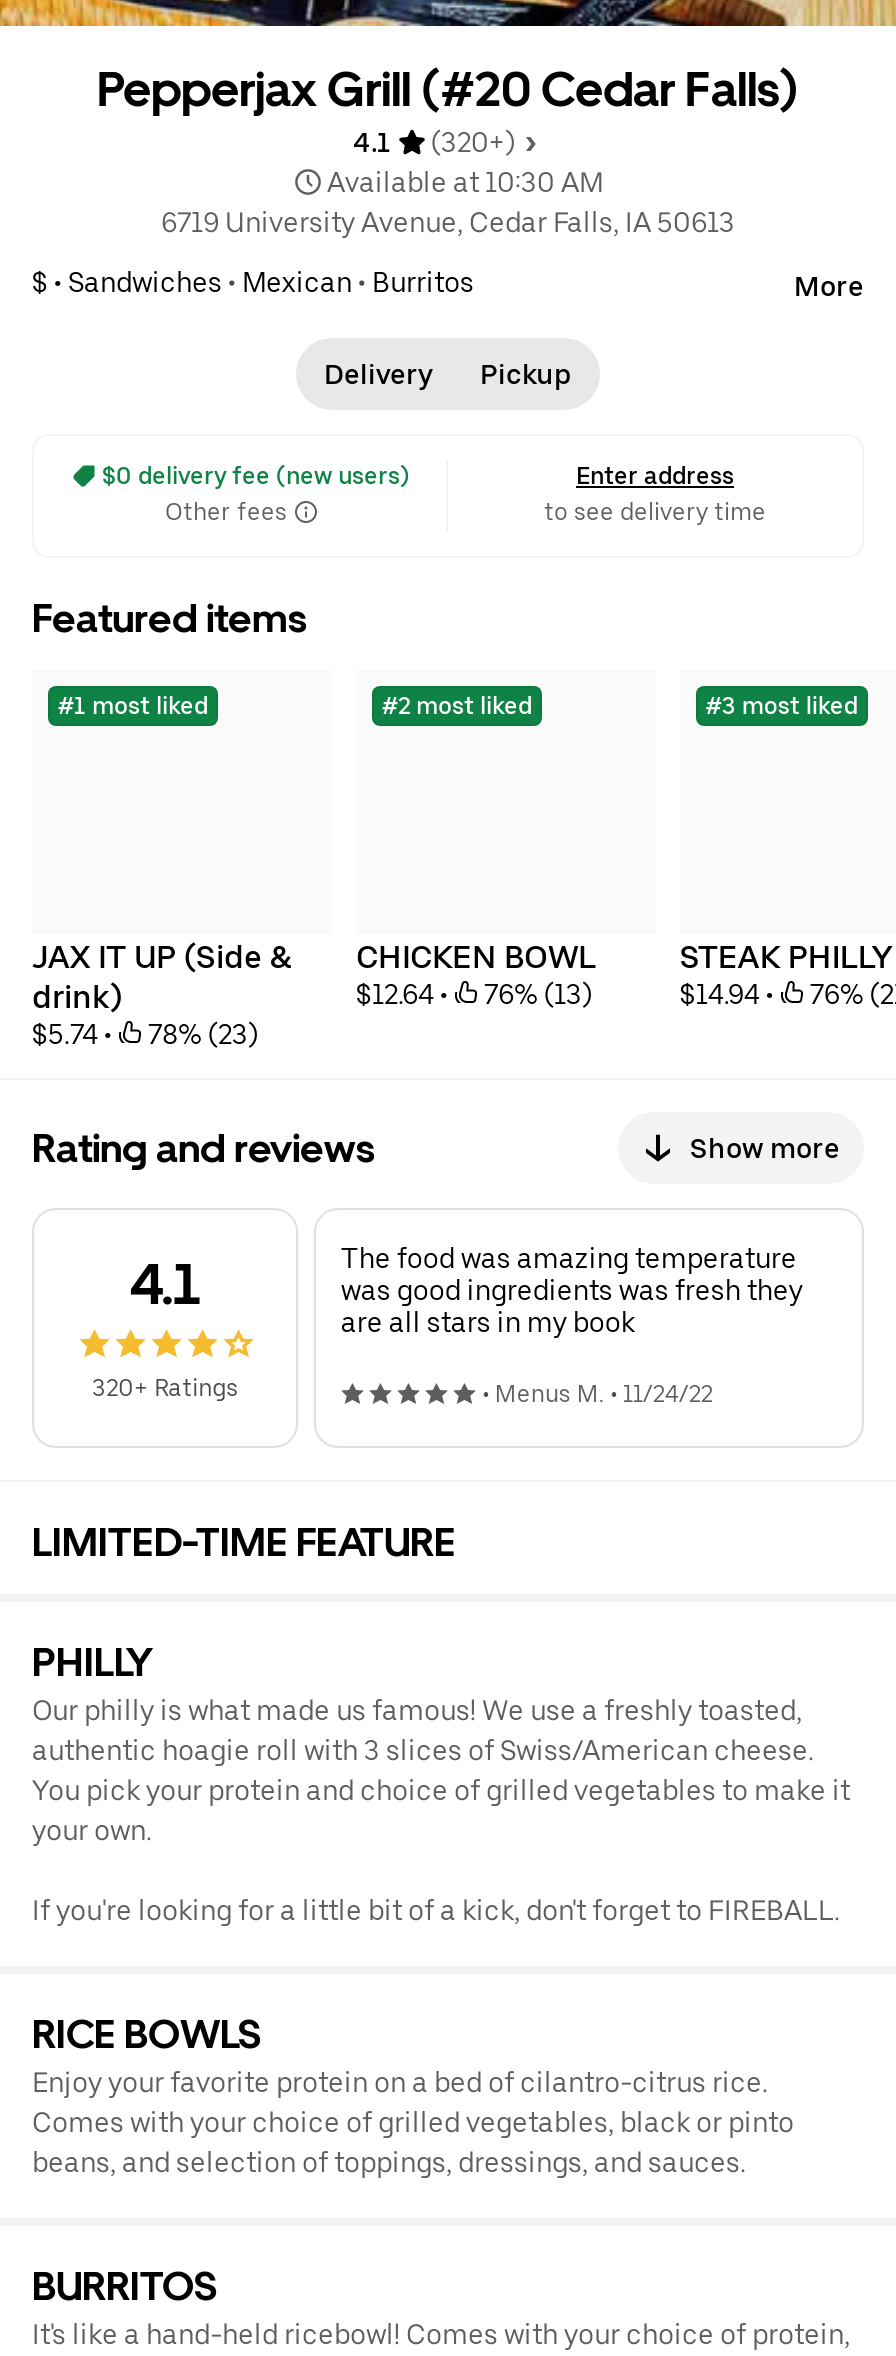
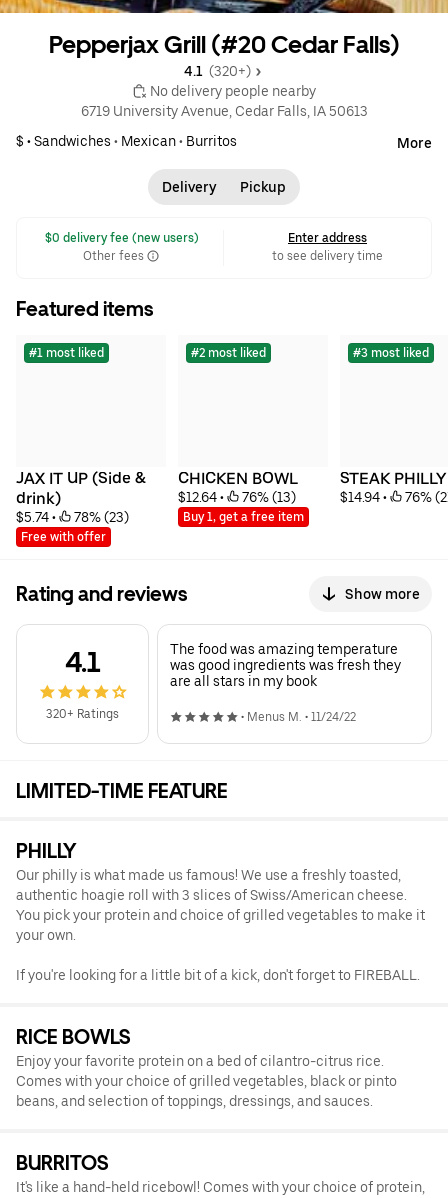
[327,125,603,197] 4.1 | (320+) | Available at 10:30 AM -> [149,62,315,98] 4.1 (320+) | No delivery people nearby
none -> [21,529,106,543] Free with offer
none -> [183,509,304,523] Buy 1, get a free item

